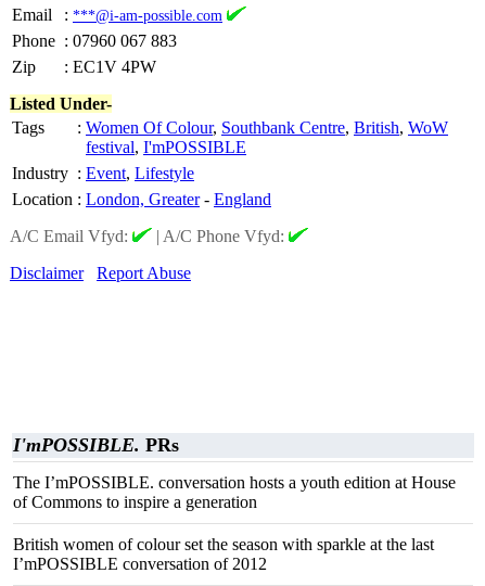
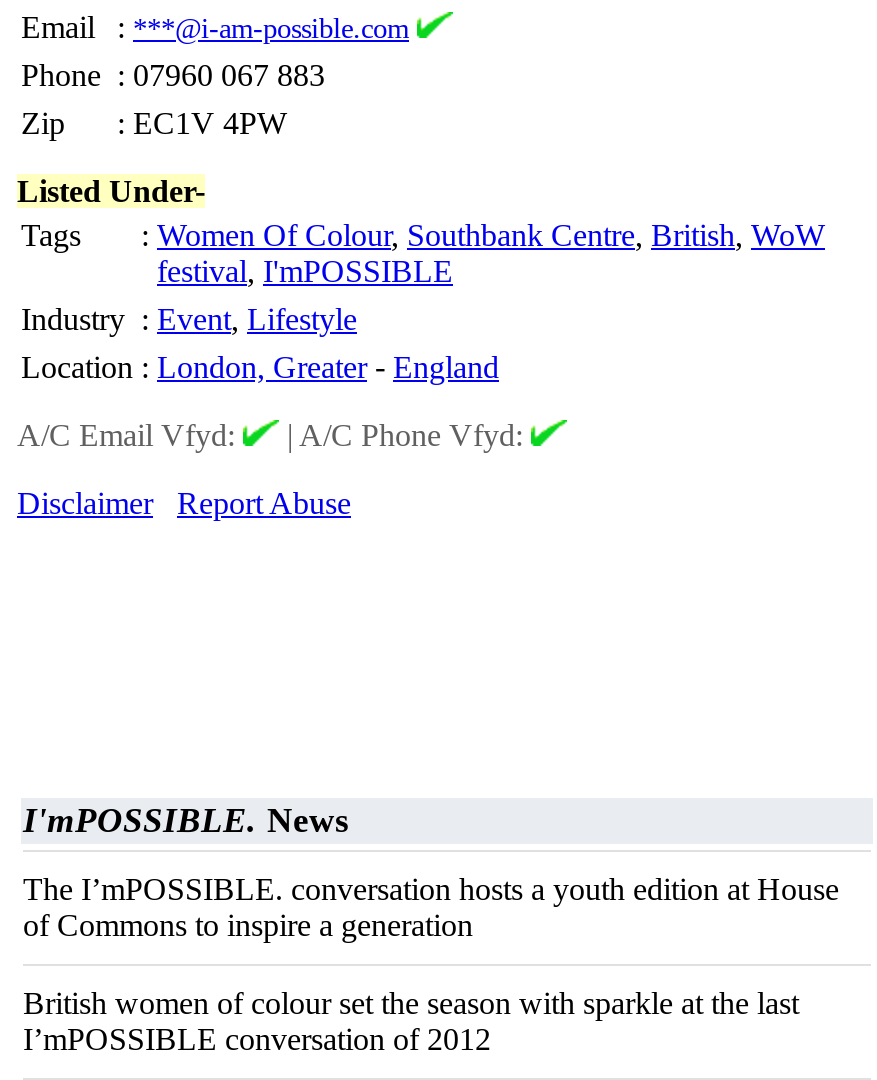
[13,434,179,456] I'mPOSSIBLE. PRs -> [23,800,349,840] I'mPOSSIBLE. News

